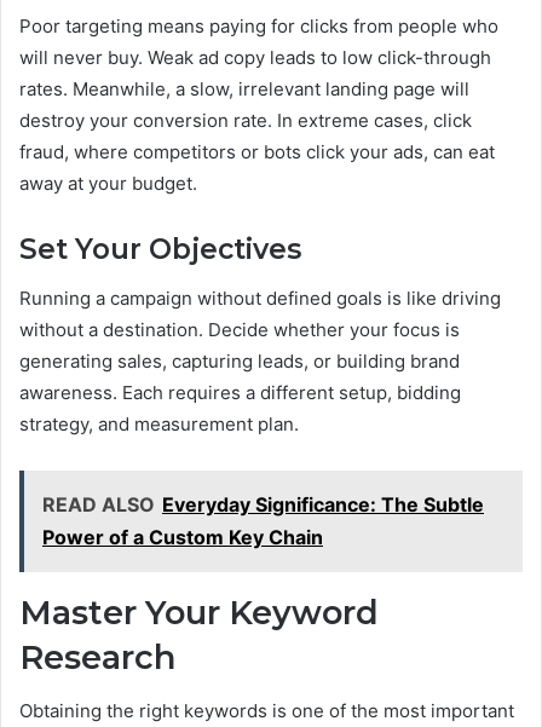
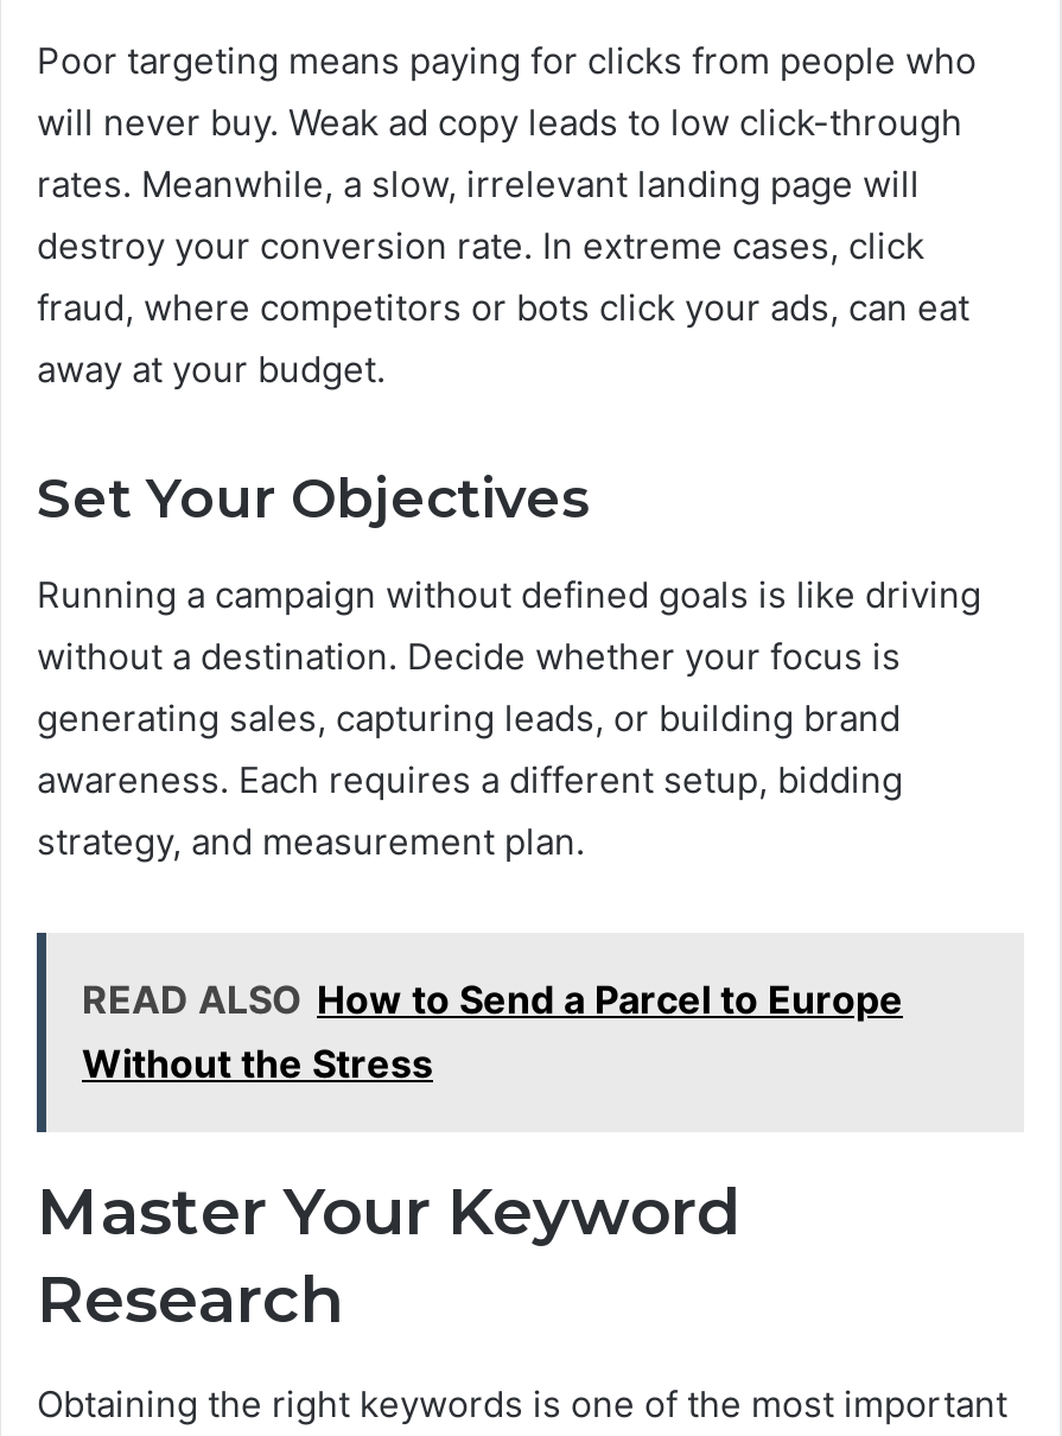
[42,492,484,549] READ ALSO Everyday Significance: The Subtle | Power of a Custom Key Chain -> [82,975,903,1086] READ ALSO How to Send a Parcel to Europe | Without the Stress

